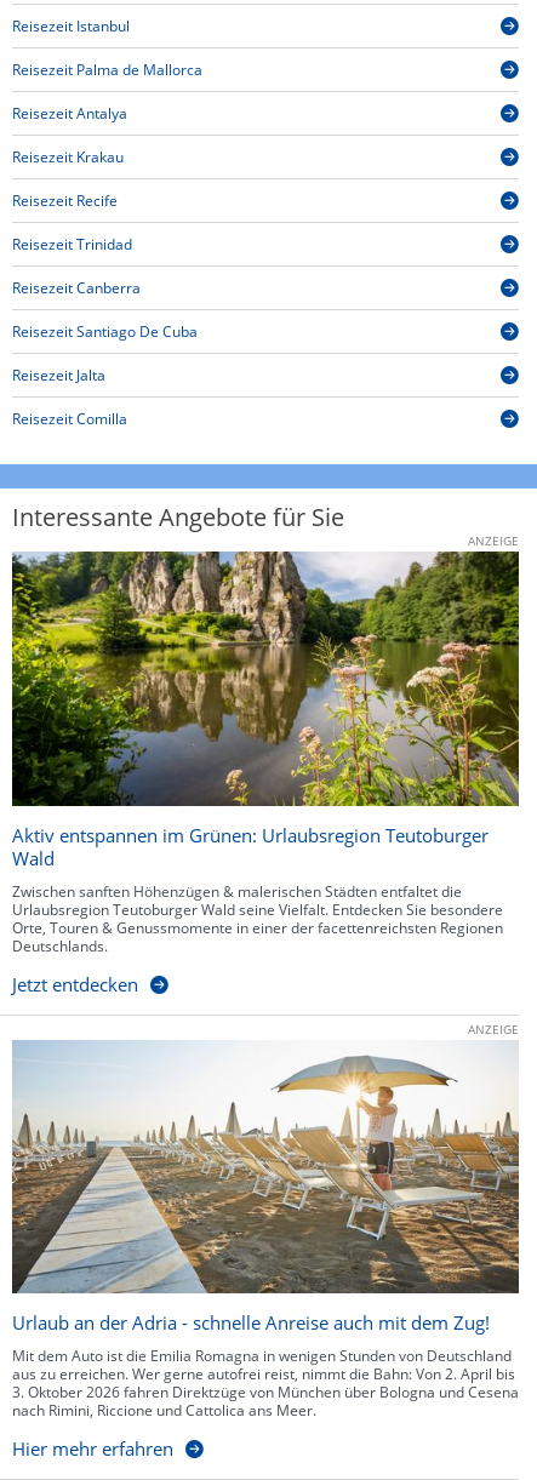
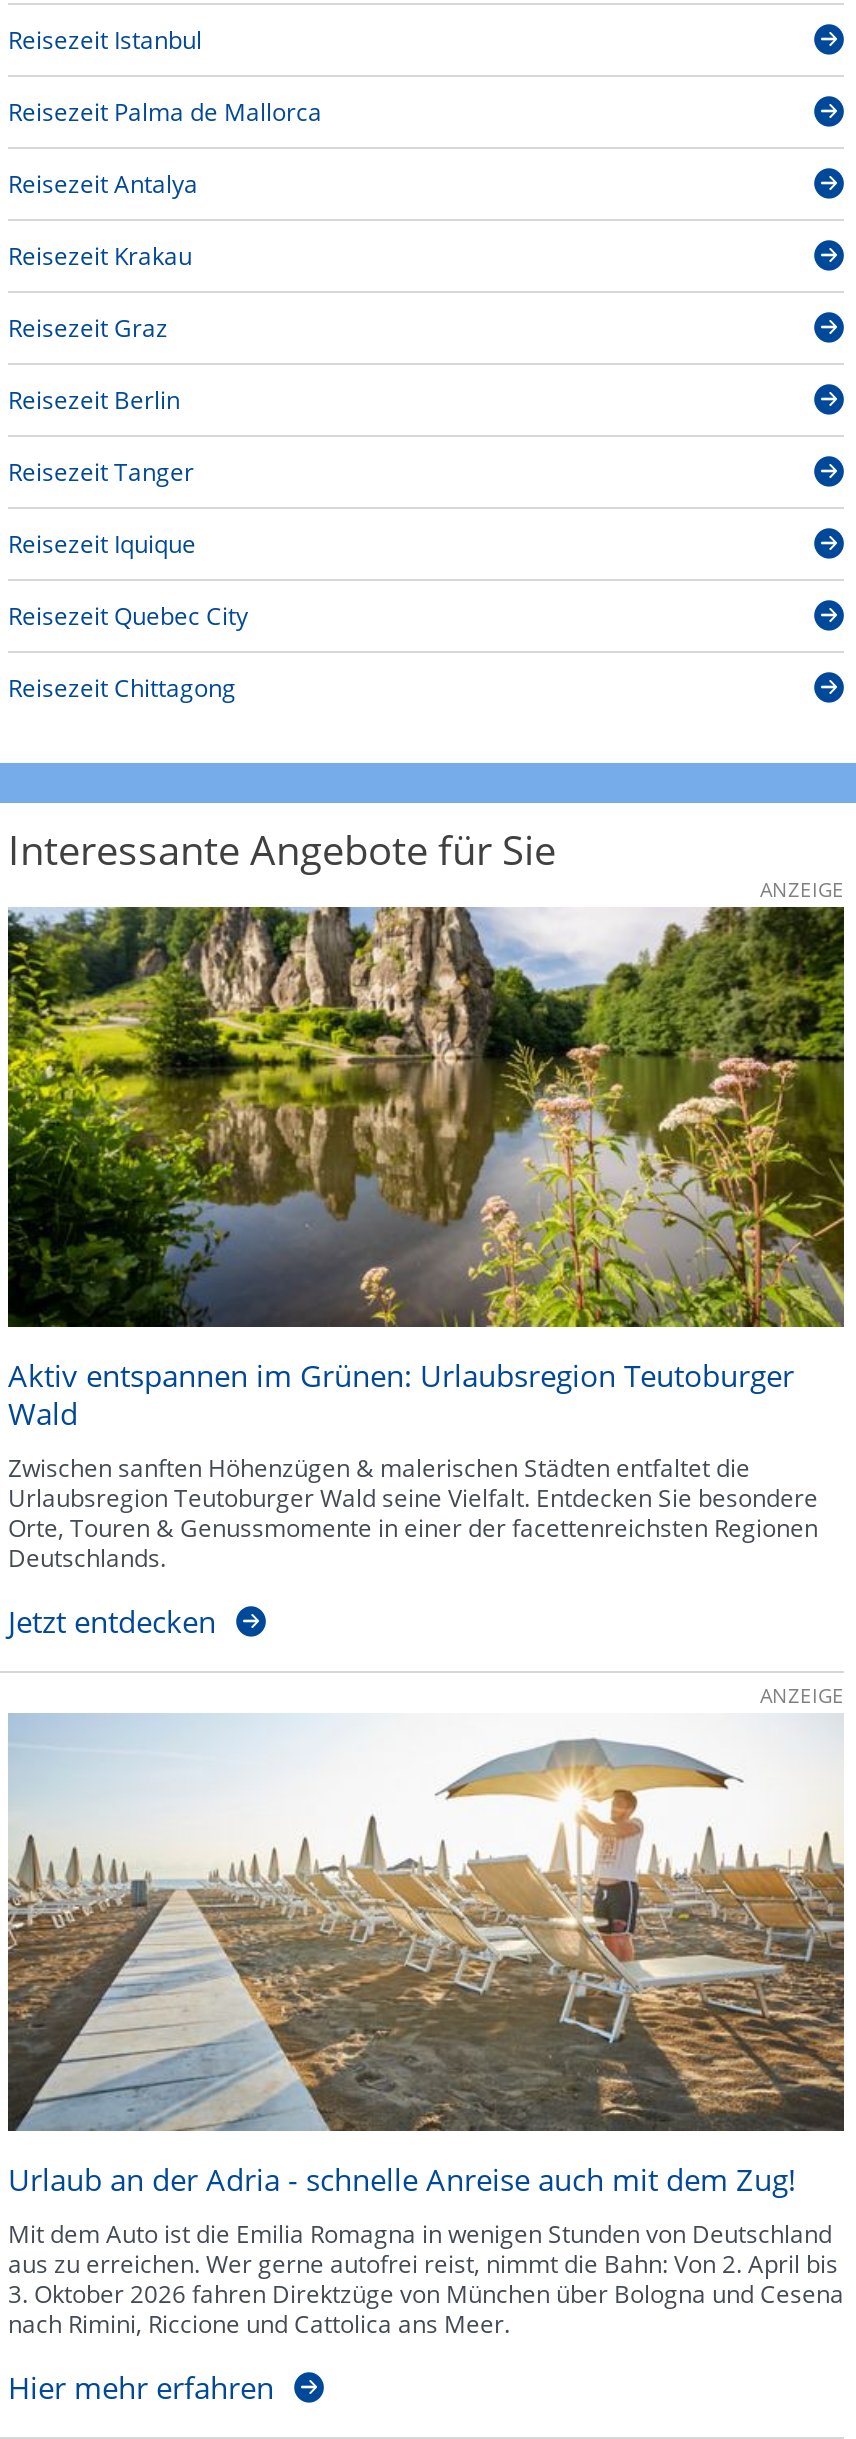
[12,191,118,211] Reisezeit Recife -> [8,311,168,345] Reisezeit Graz
[12,234,132,255] Reisezeit Trinidad -> [8,383,180,417] Reisezeit Berlin
[12,278,141,298] Reisezeit Canberra -> [8,455,194,489] Reisezeit Tanger
[12,321,198,342] Reisezeit Santiago De Cuba -> [8,527,196,561] Reisezeit Iquique
[12,365,105,386] Reisezeit Jalta -> [8,599,248,633] Reisezeit Quebec City
[12,409,127,429] Reisezeit Comilla -> [8,671,236,705] Reisezeit Chittagong

